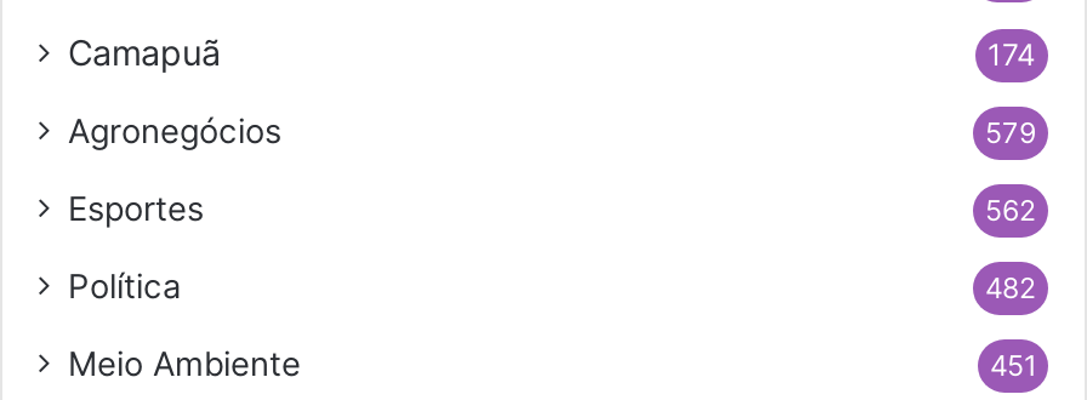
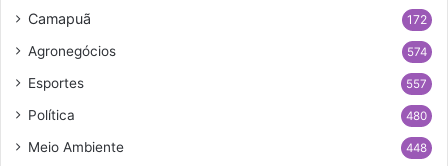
[988,35,1036,72] 174 -> [407,12,427,27] 172
[985,115,1036,149] 579 -> [407,45,427,59] 574
[985,193,1036,227] 562 -> [406,77,427,91] 557
[985,270,1036,304] 482 -> [406,109,427,123] 480
[990,348,1036,382] 451 -> [406,141,427,155] 448

